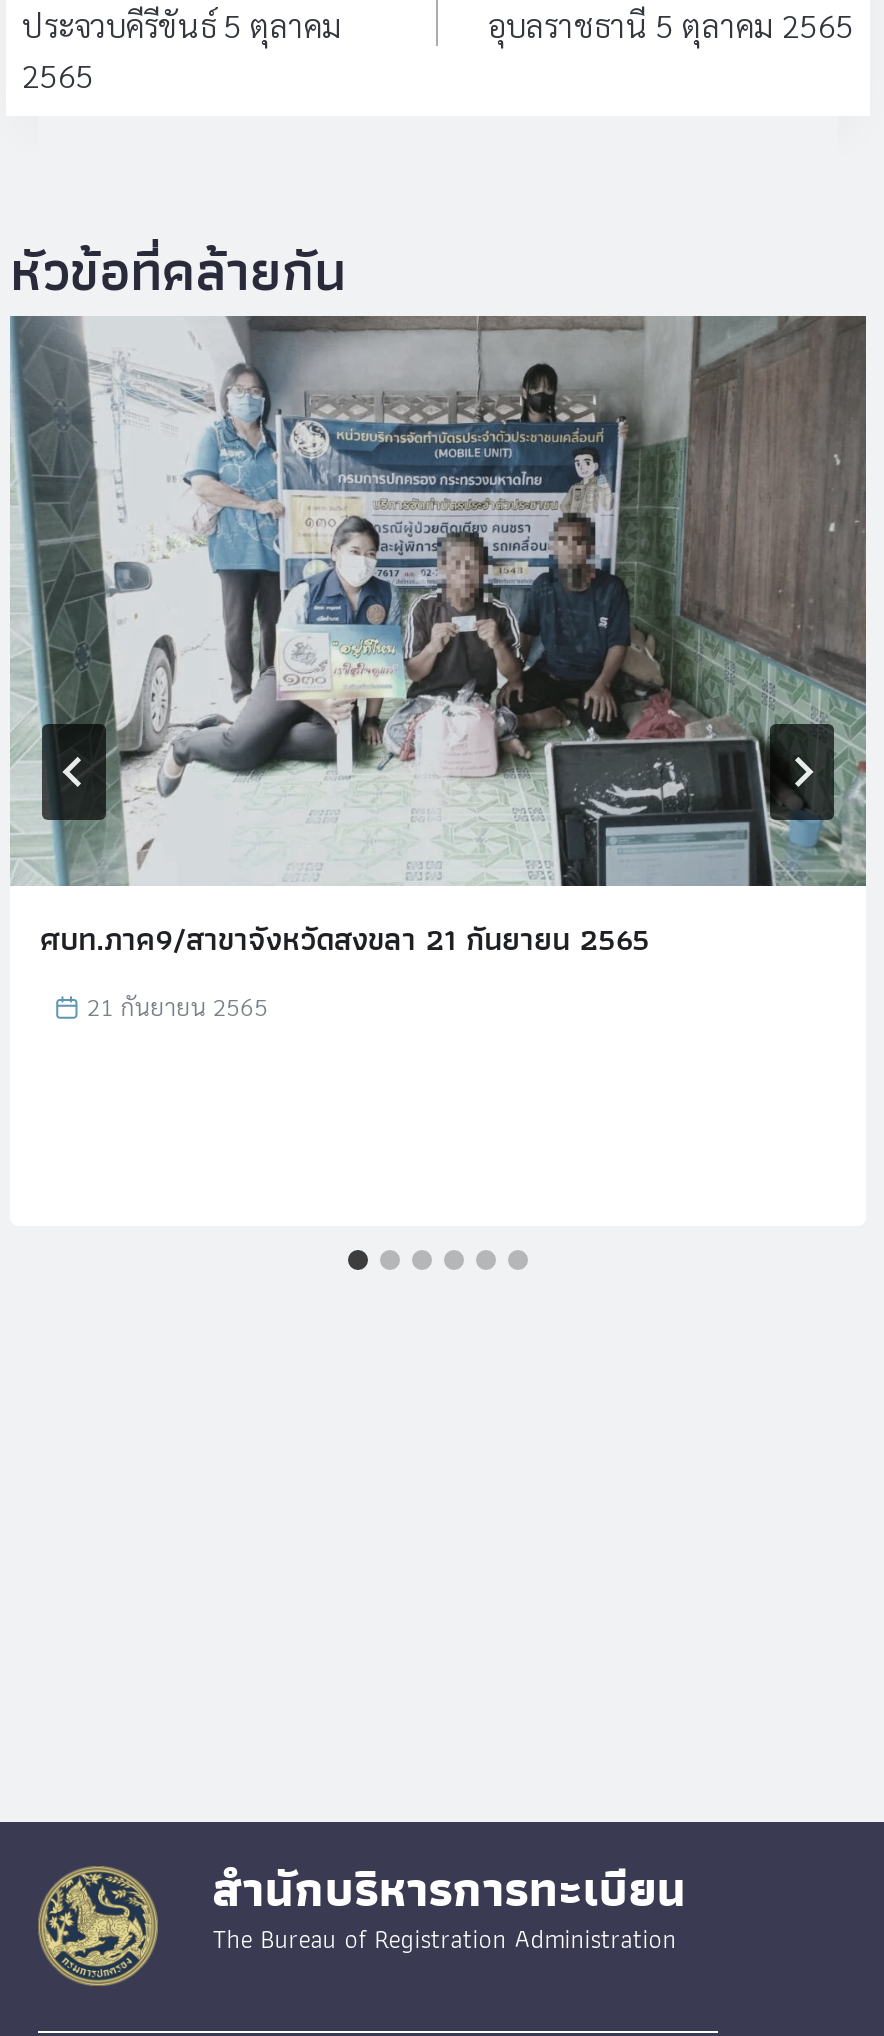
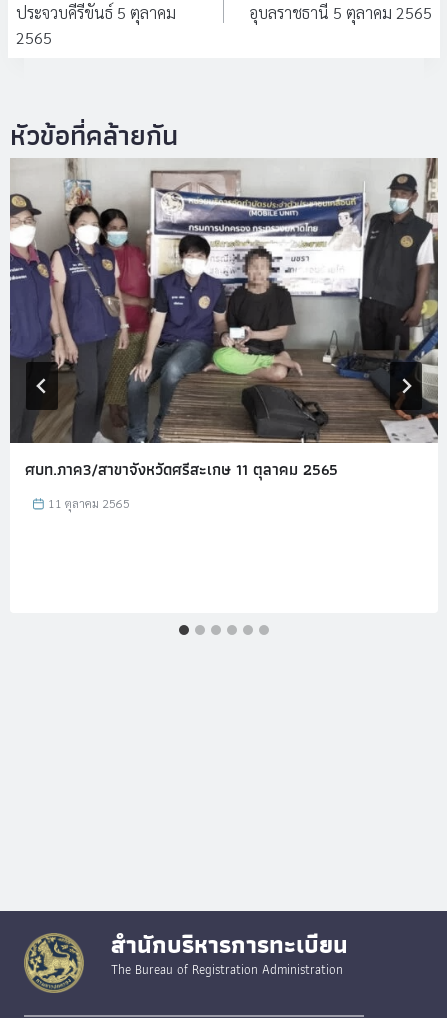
[10,314,868,965] [image] | ศบท.ภาค9/สาขาจังหวัดสงขลา 21 กันยายน 2565 -> [9,158,438,482] [image] | ศบท.ภาค3/สาขาจังหวัดศรีสะเกษ 11 ตุลาคม 2565
[86,991,268,1023] 21 กันยายน 2565 -> [48,495,130,511] 11 ตุลาคม 2565

